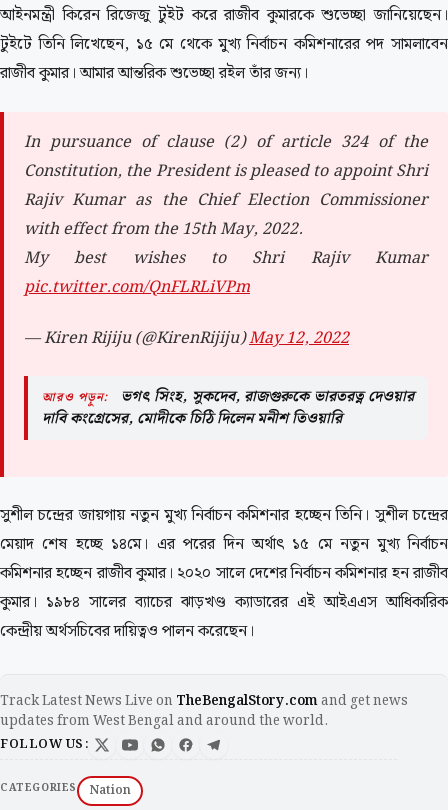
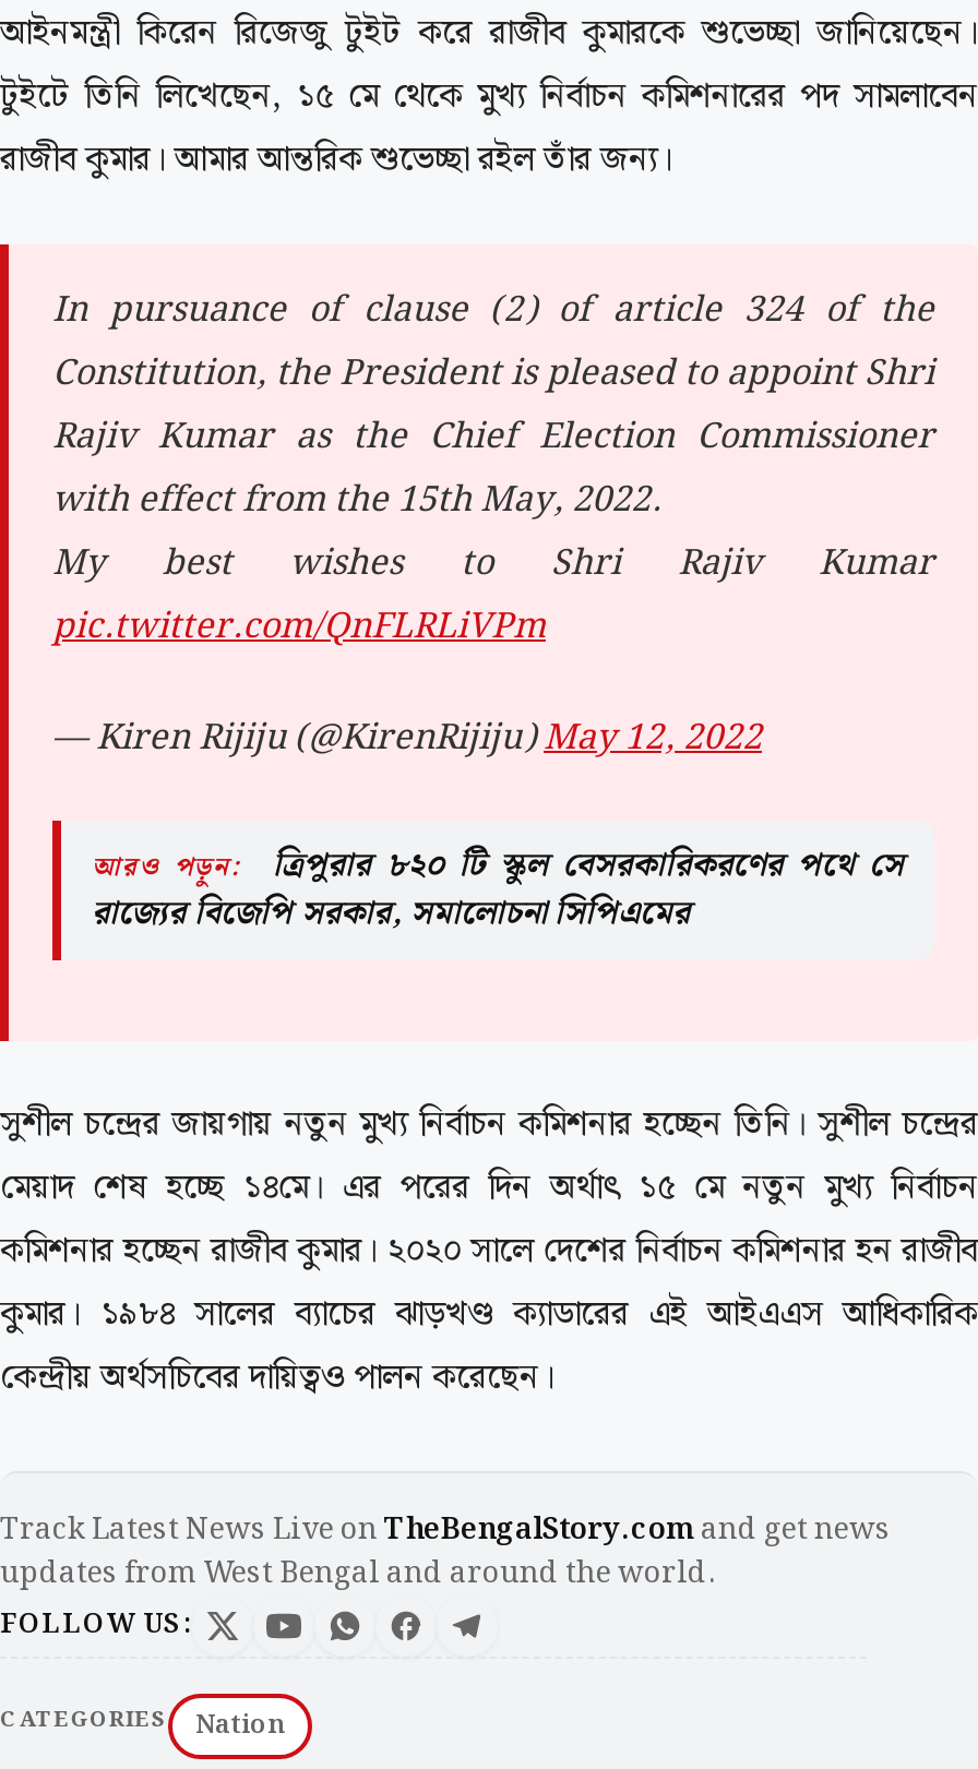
[42,385,414,431] ভগৎ সিংহ, সুকদেব, রাজগুরুকে ভারতরত্ন দেওয়ার | দাবি কংগ্রেসের, মোদীকে চিঠি দিলেন মনীশ তিওয়ারি -> [92,840,904,940] ত্রিপুরার ৮২০ টি স্কুল বেসরকারিকরণের পথে সে | রাজ্যের বিজেপি সরকার, সমালোচনা সিপিএমের

